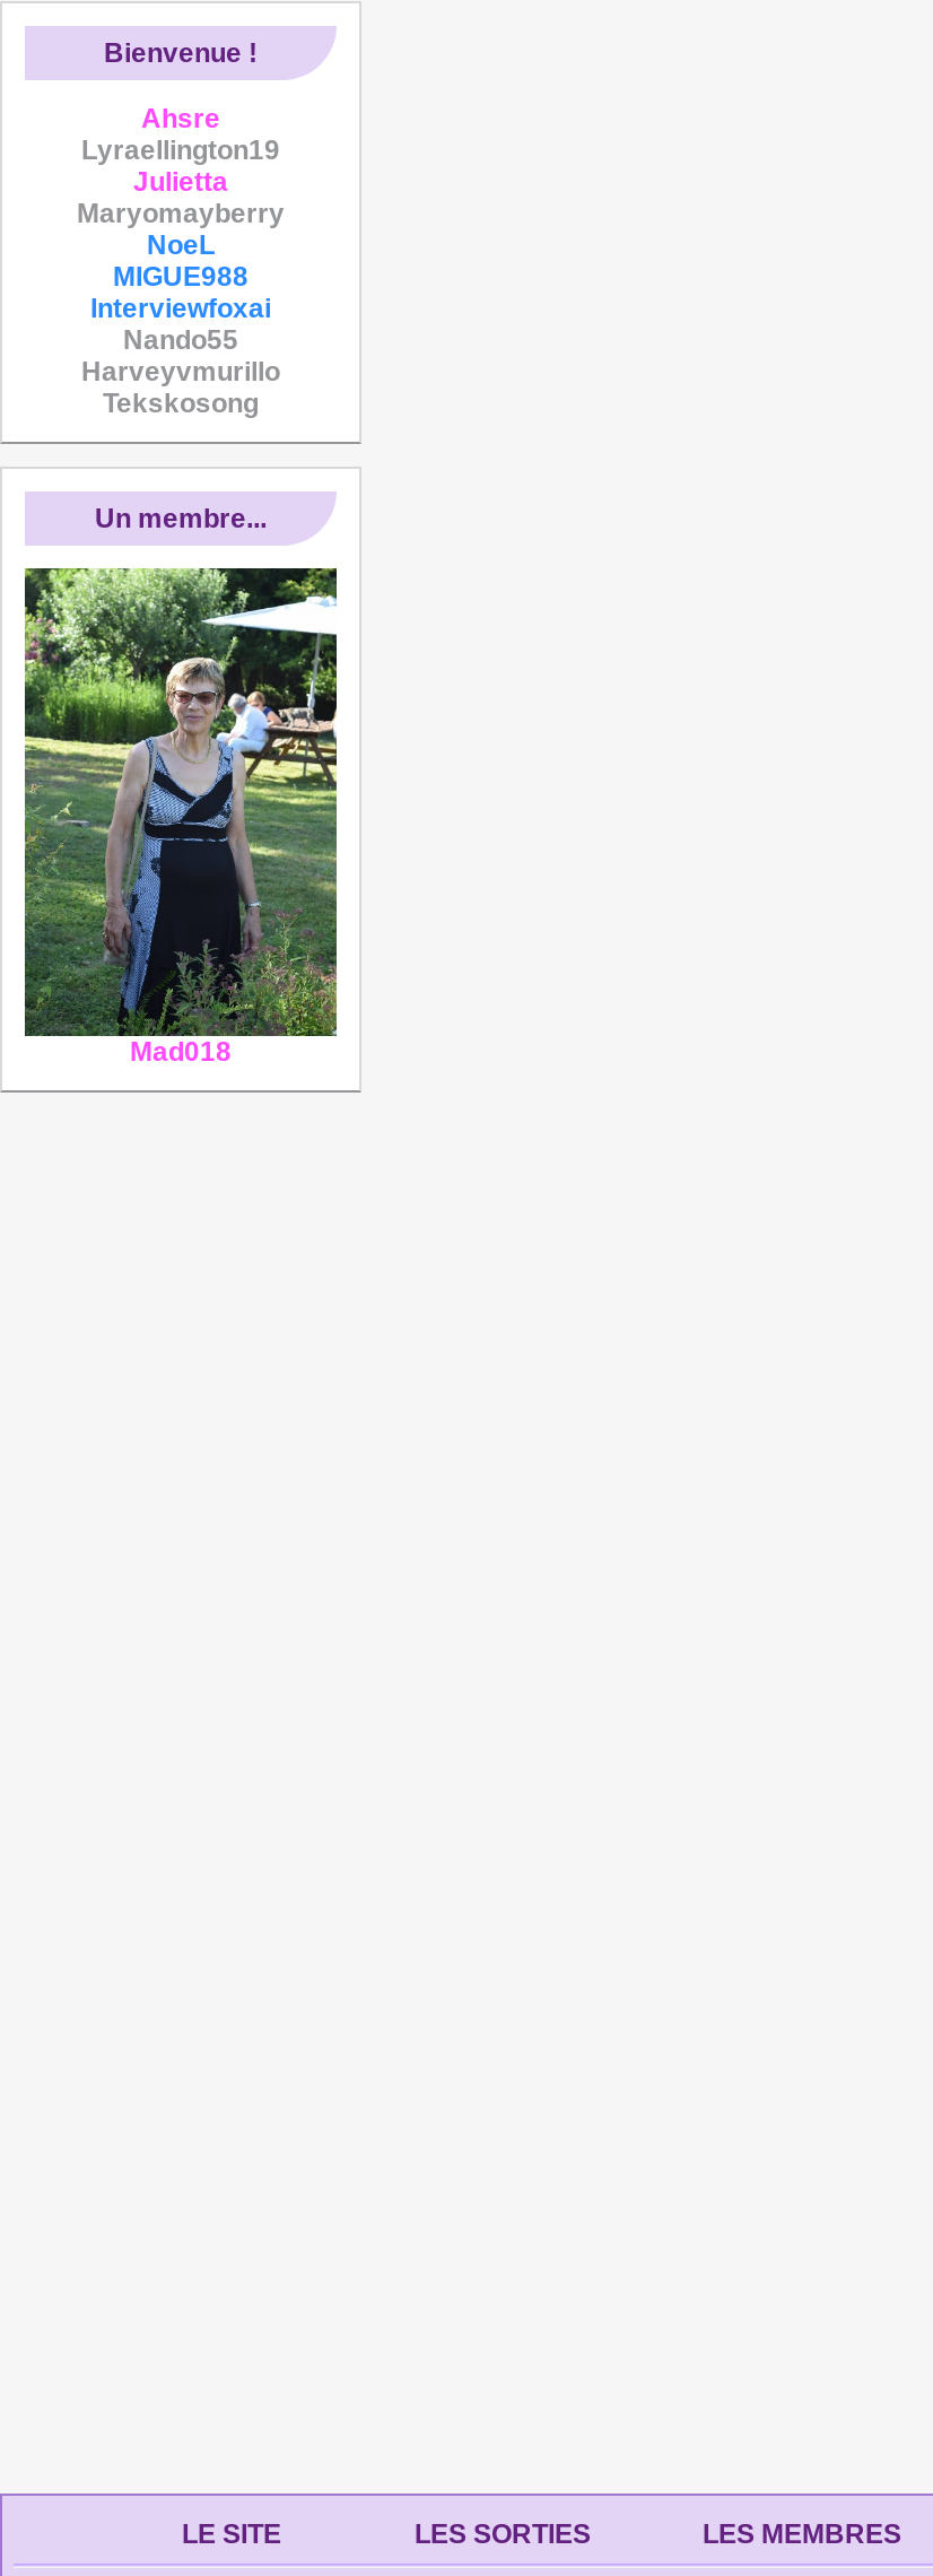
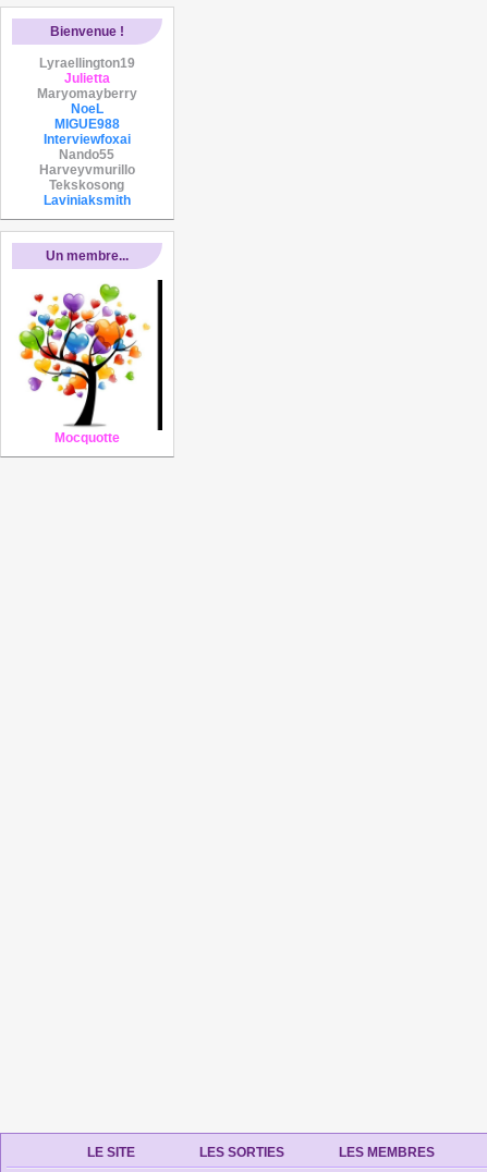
[141,103,220,134] Ahsre -> none
none -> [44,193,131,208] Laviniaksmith
[23,566,339,1068] [image] | Mad018 -> [12,279,163,445] [image] | Mocquotte

